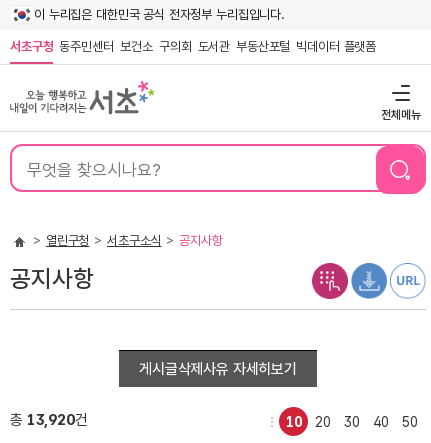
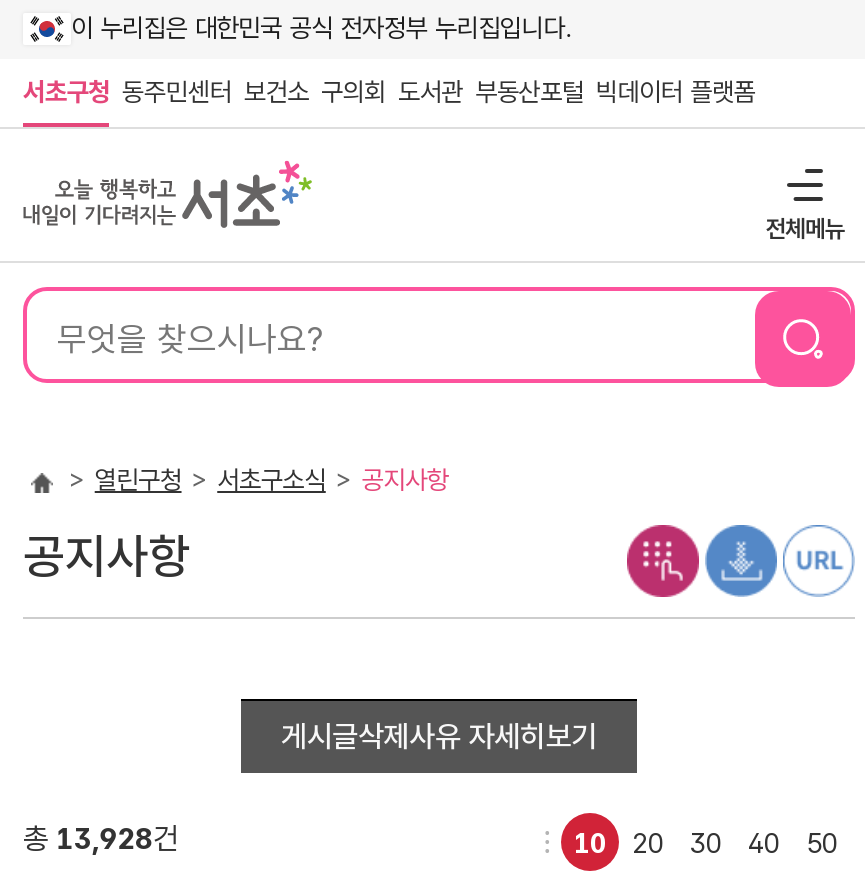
[10,411,88,429] 총 13,920건 -> [23,821,178,857] 총 13,928건

